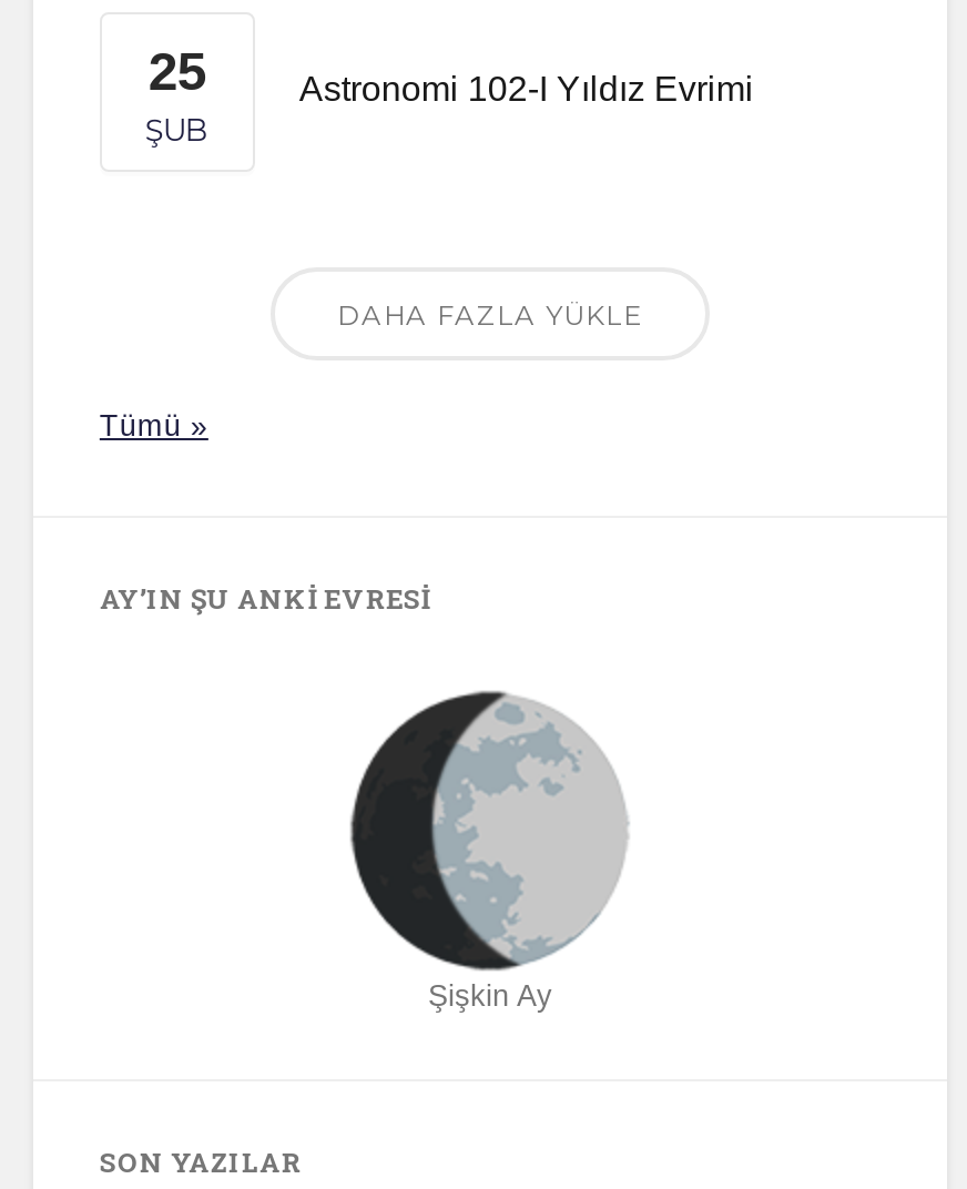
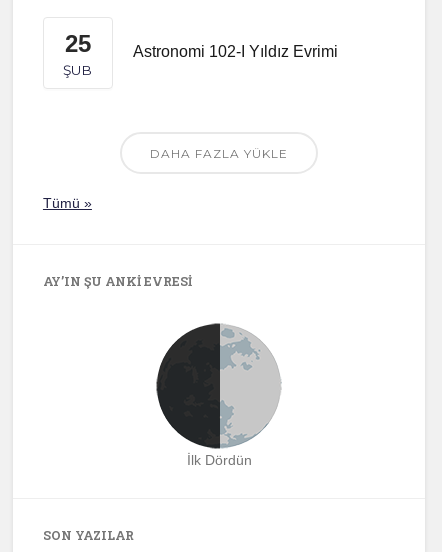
[428,690,552,1011] [image] | Şişkin Ay -> [186,323,251,468] [image] | İlk Dördün

